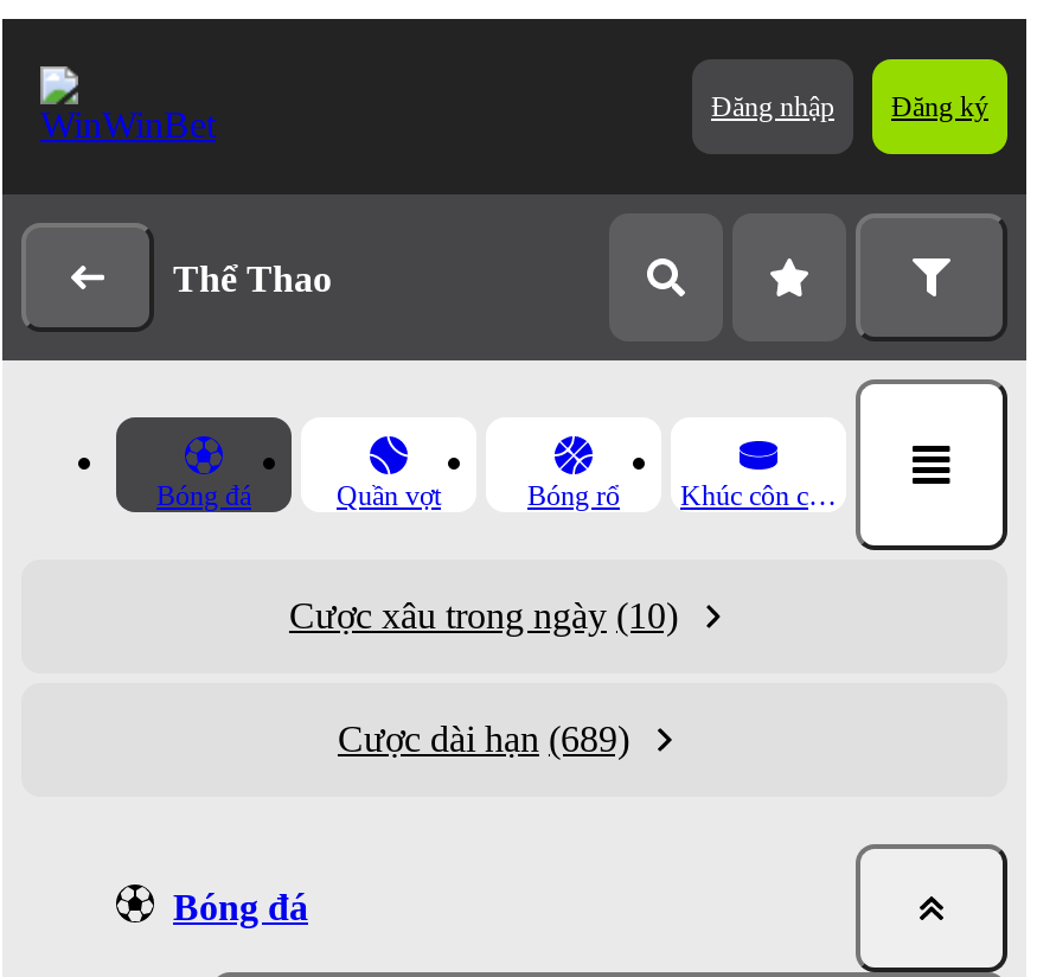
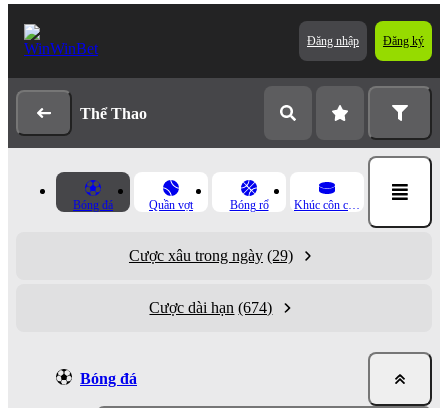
[289,595,678,636] Cược xâu trong ngày (10) -> [129,247,293,264] Cược xâu trong ngày (29)
[338,719,629,759] Cược dài hạn (689) -> [149,299,272,316] Cược dài hạn (674)

